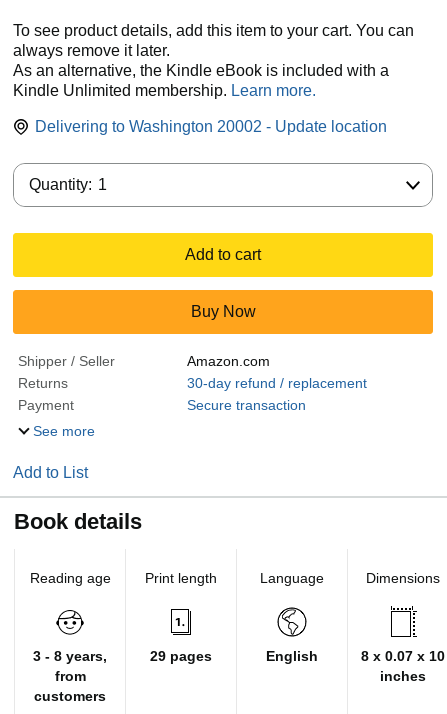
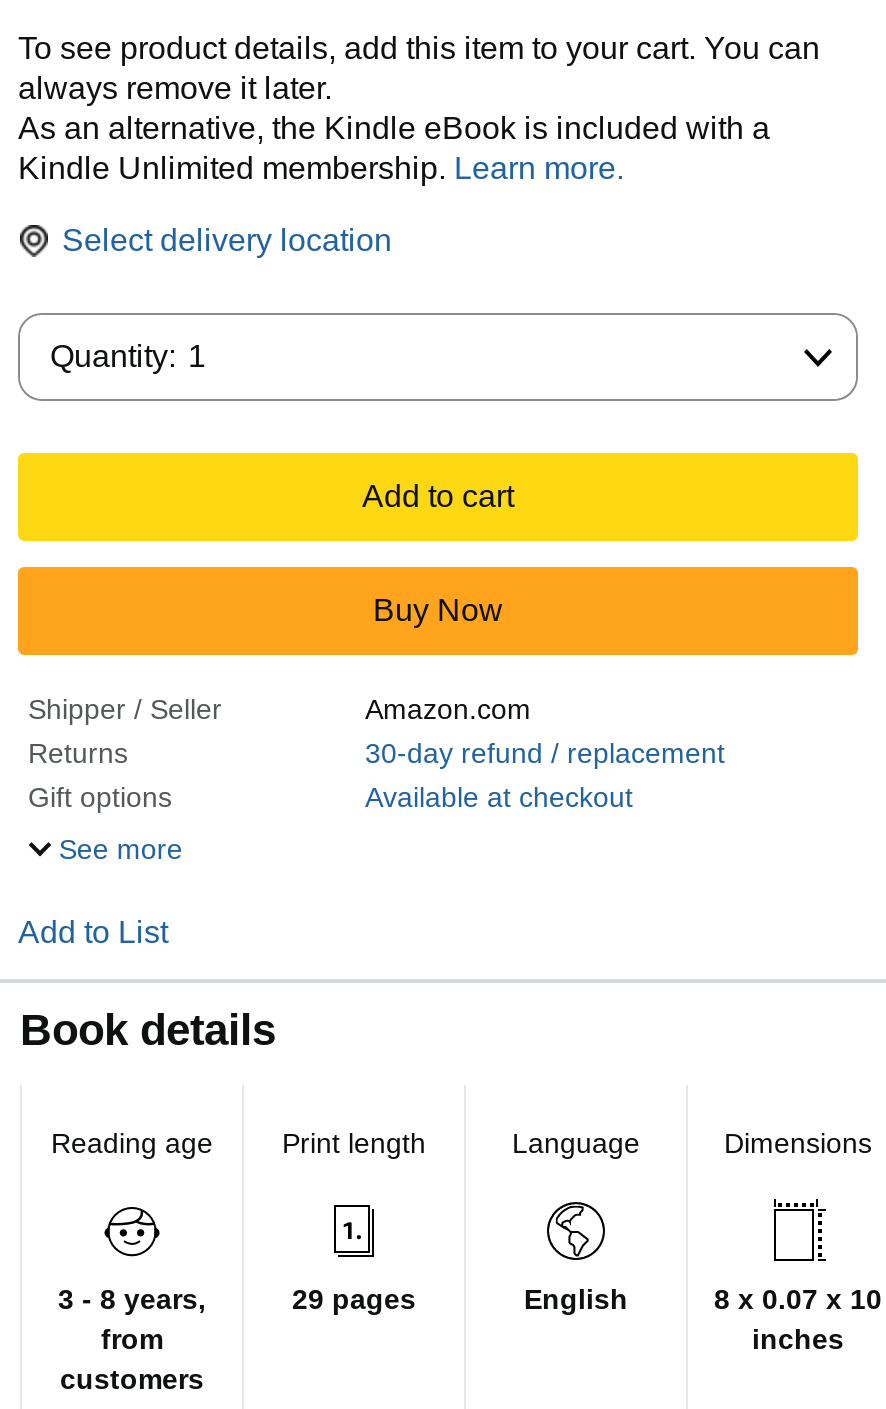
[35,118,387,135] Delivering to Washington 20002 - Update location -> [62,223,392,257] Select delivery location
[18,397,305,413] Payment | Secure transaction -> [28,781,633,813] Gift options | Available at checkout

